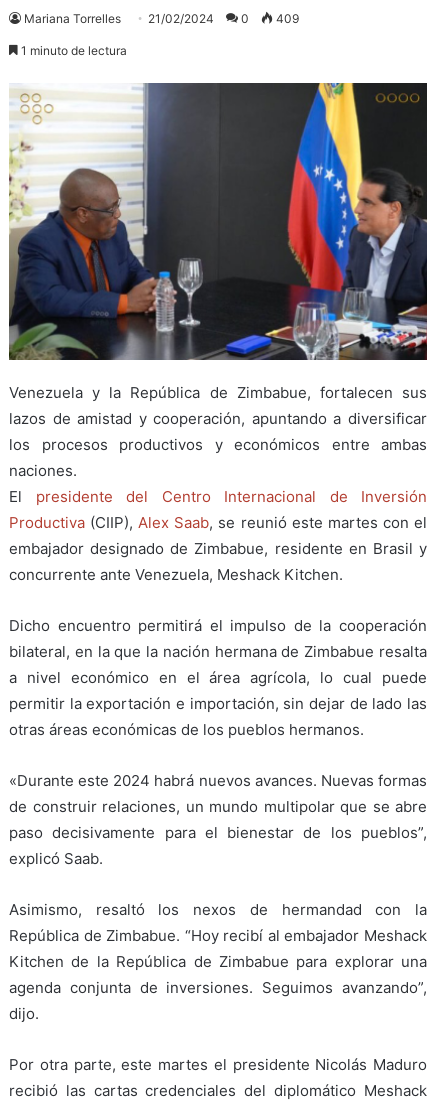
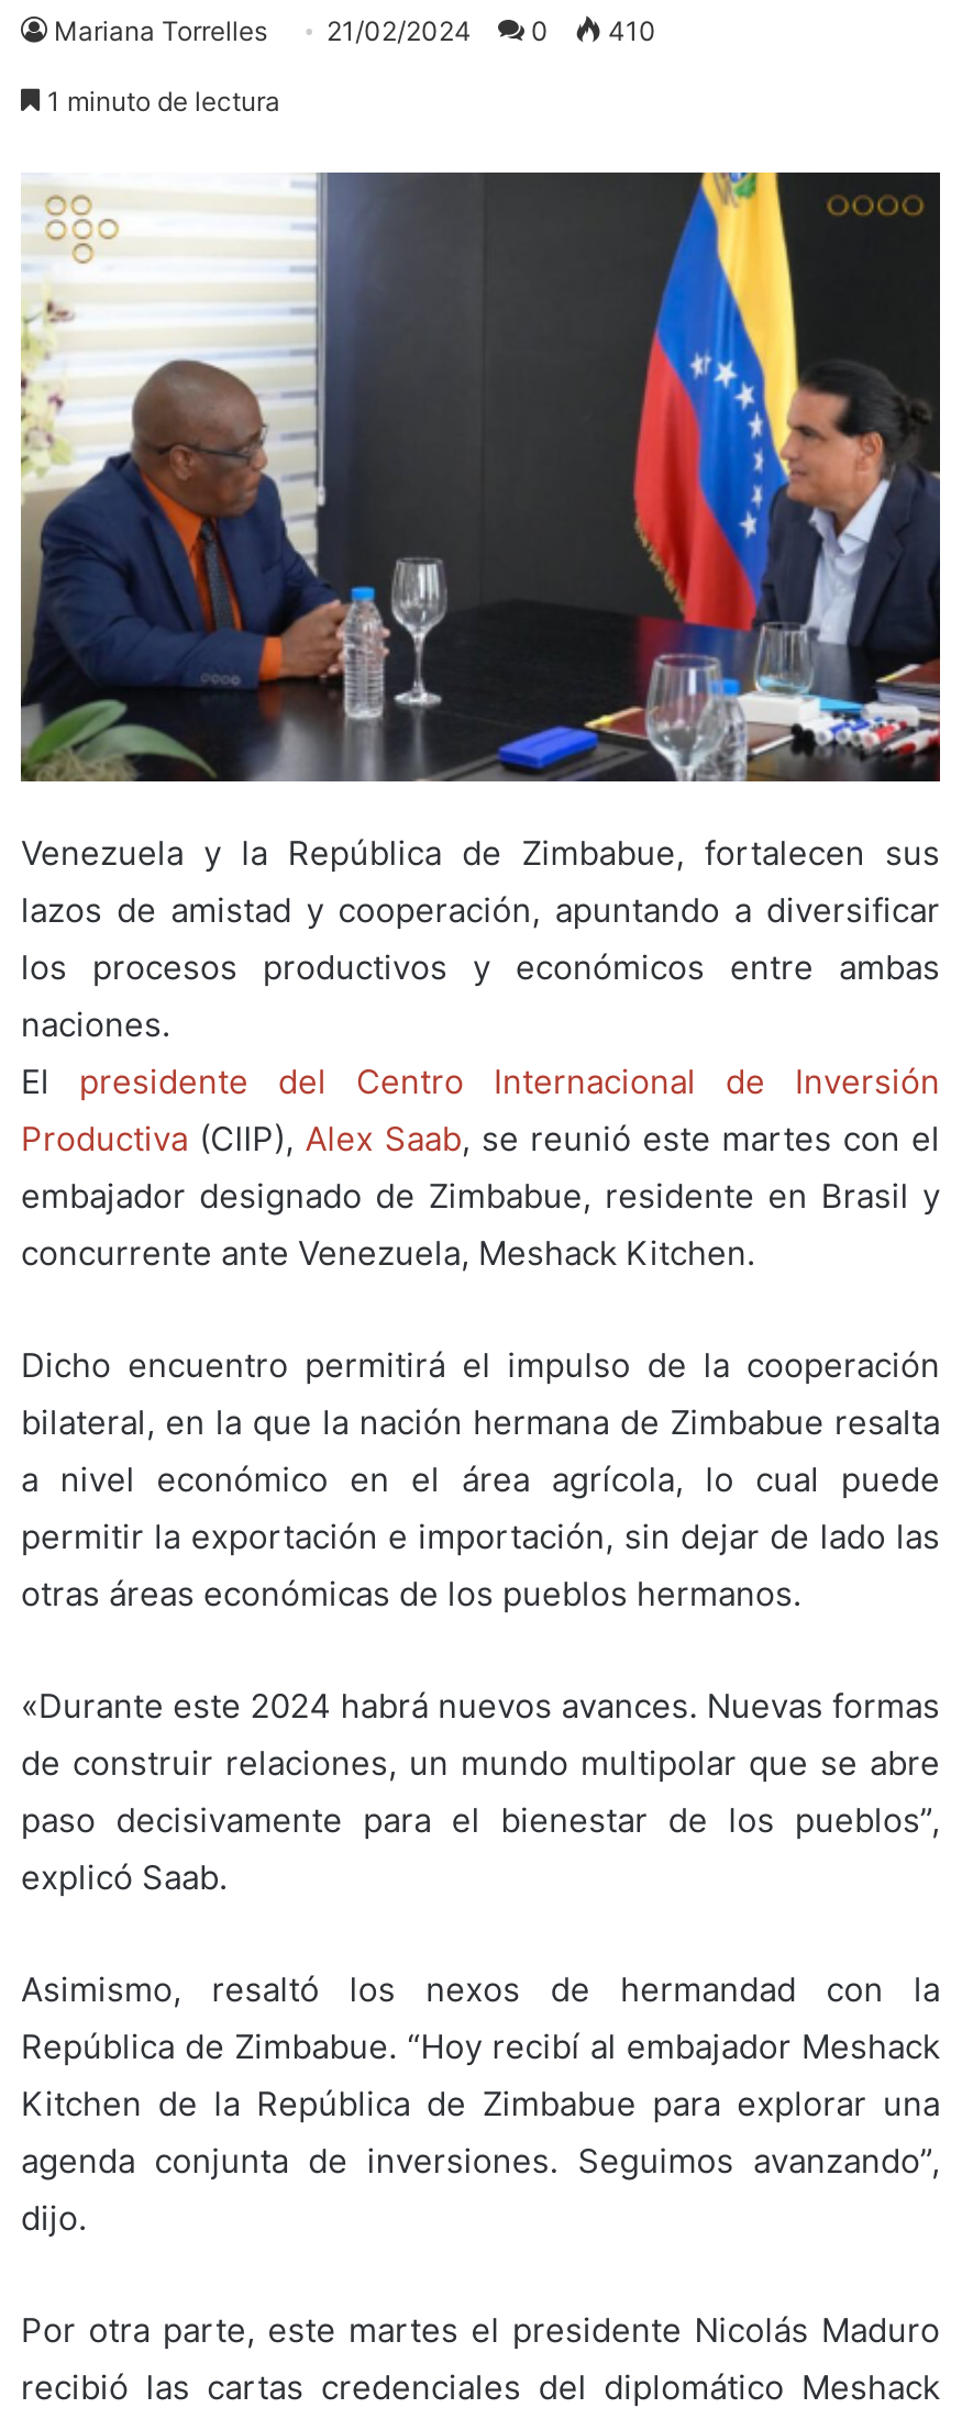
[24,11,299,26] Mariana Torrelles 21/02/2024 0 409 -> [54,14,656,47] Mariana Torrelles 21/02/2024 0 410

